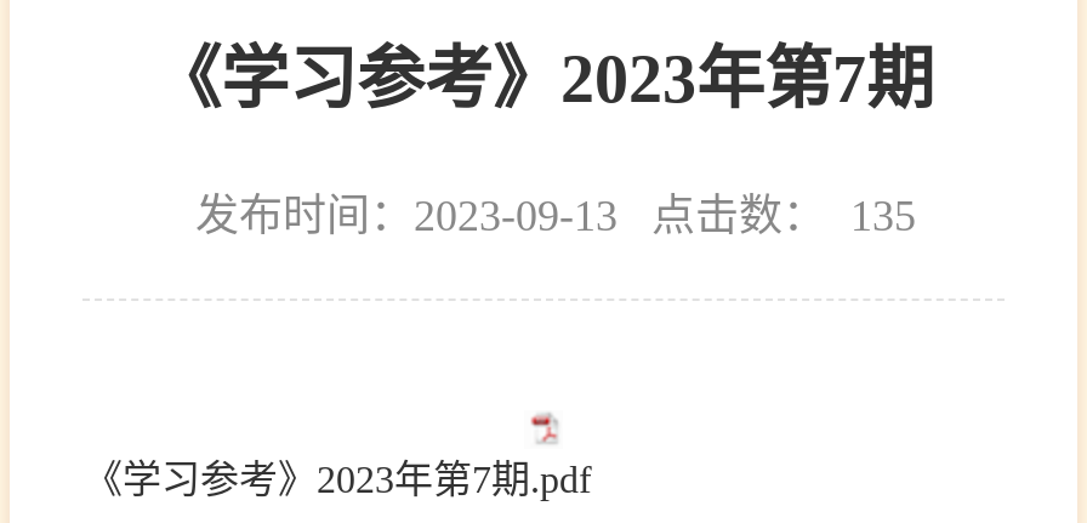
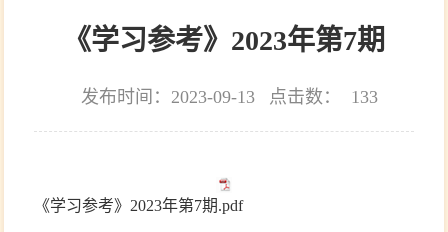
[195,192,916,240] 发布时间：2023-09-13 点击数： 135 -> [80,87,377,107] 发布时间：2023-09-13 点击数： 133

